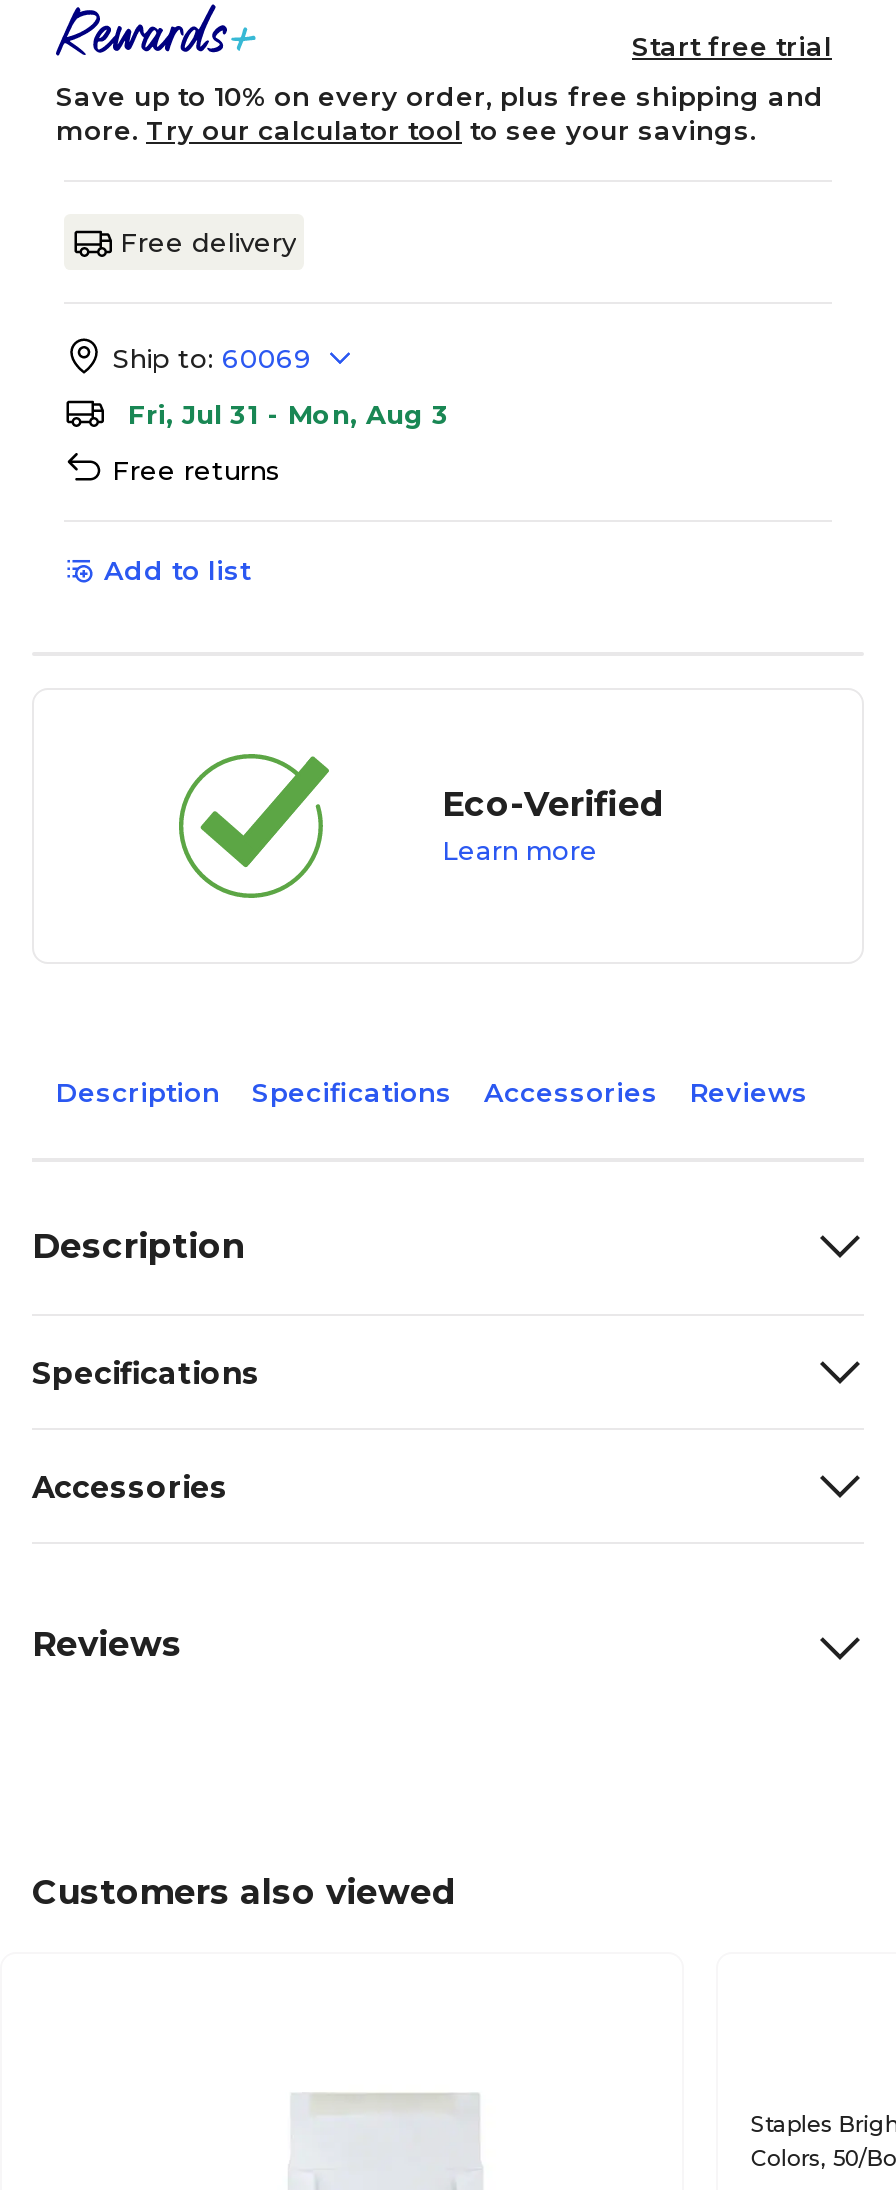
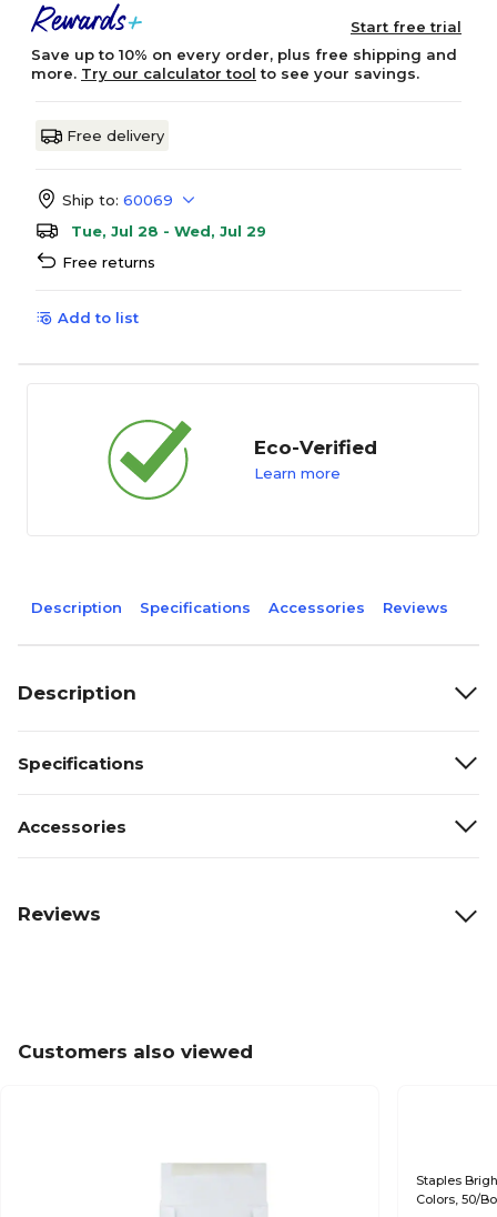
[128,398,450,430] Fri, Jul 31 - Mon, Aug 3 -> [71,222,266,240] Tue, Jul 28 - Wed, Jul 29
[176,752,344,900] [image] -> [99,419,193,501] [image]

